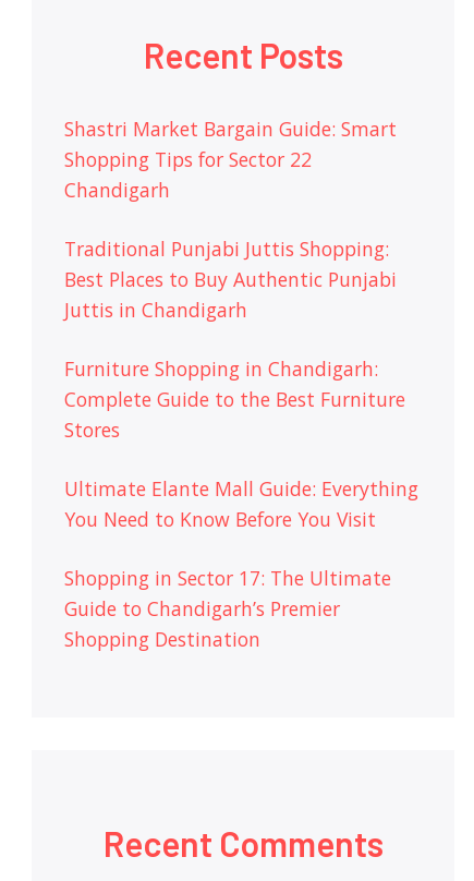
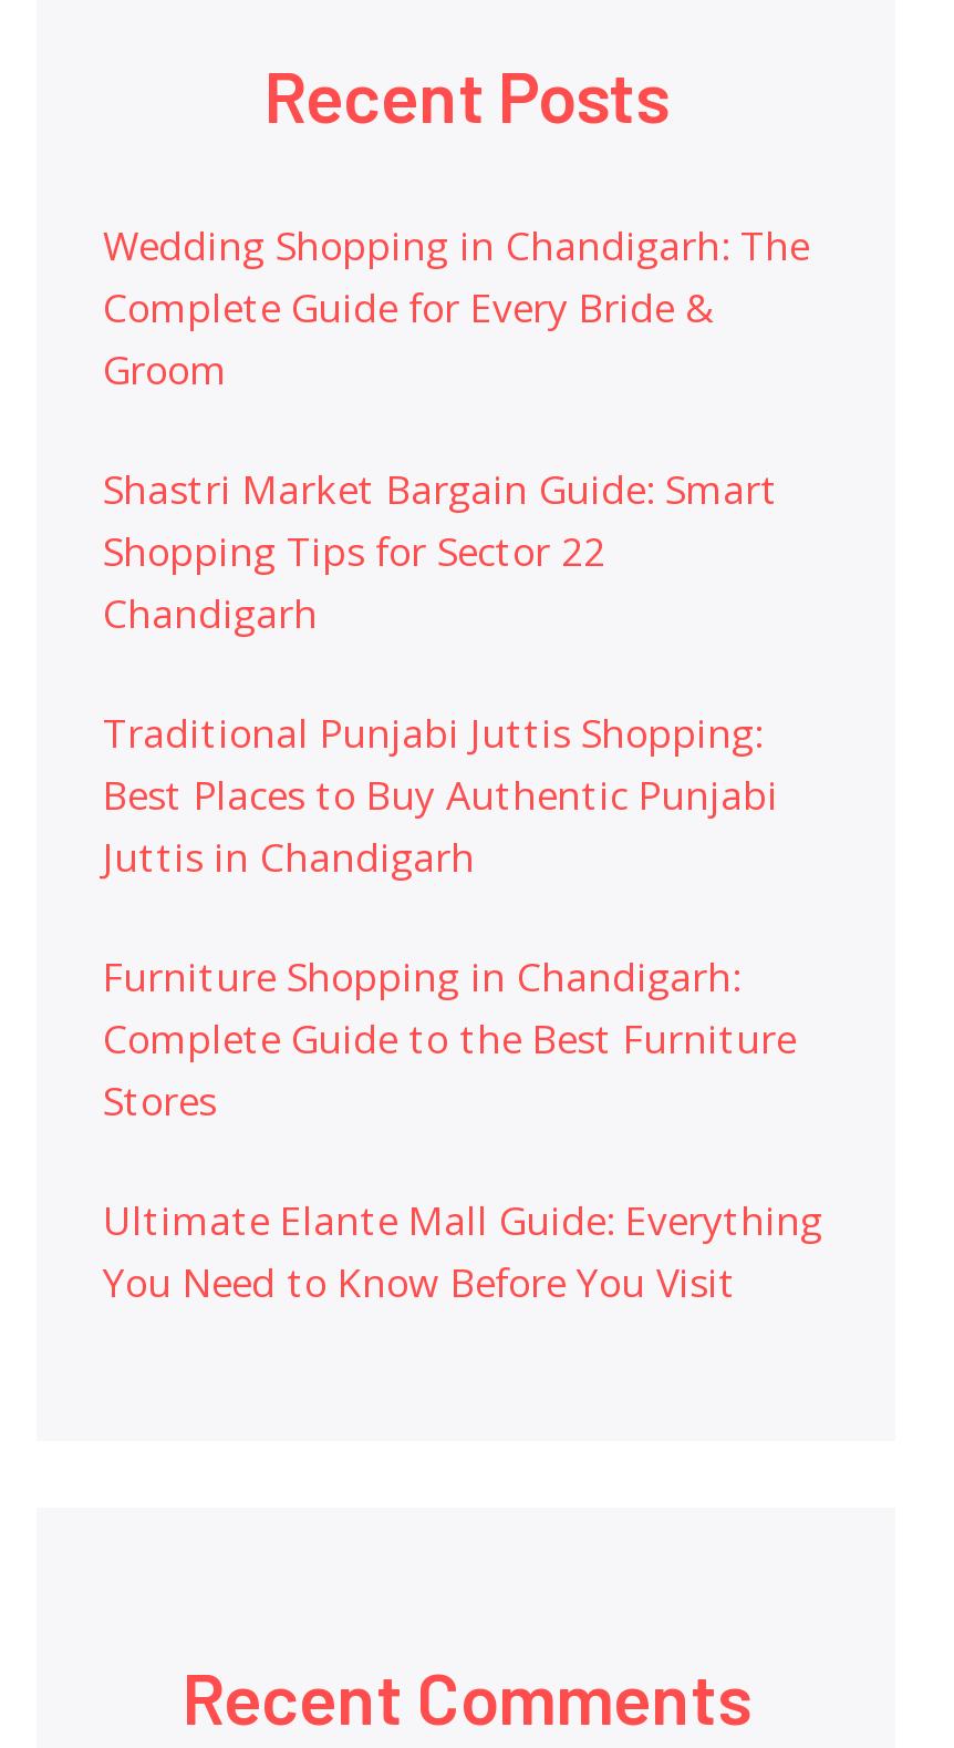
none -> [103,218,809,396] Wedding Shopping in Chandigarh: The | Complete Guide for Every Bride & | Groom
moved [64,116,418,532] -> [103,462,822,1308]: Shastri Market Bargain Guide: Smart | Shopping Tips for Sector 22 | Chandigarh | ... | Ultimate Elante Mall Guide: Everything | You Need to Know Before You Visit
[64,565,391,652] Shopping in Sector 17: The Ultimate | Guide to Chandigarh’s Premier | Shopping Destination -> none

